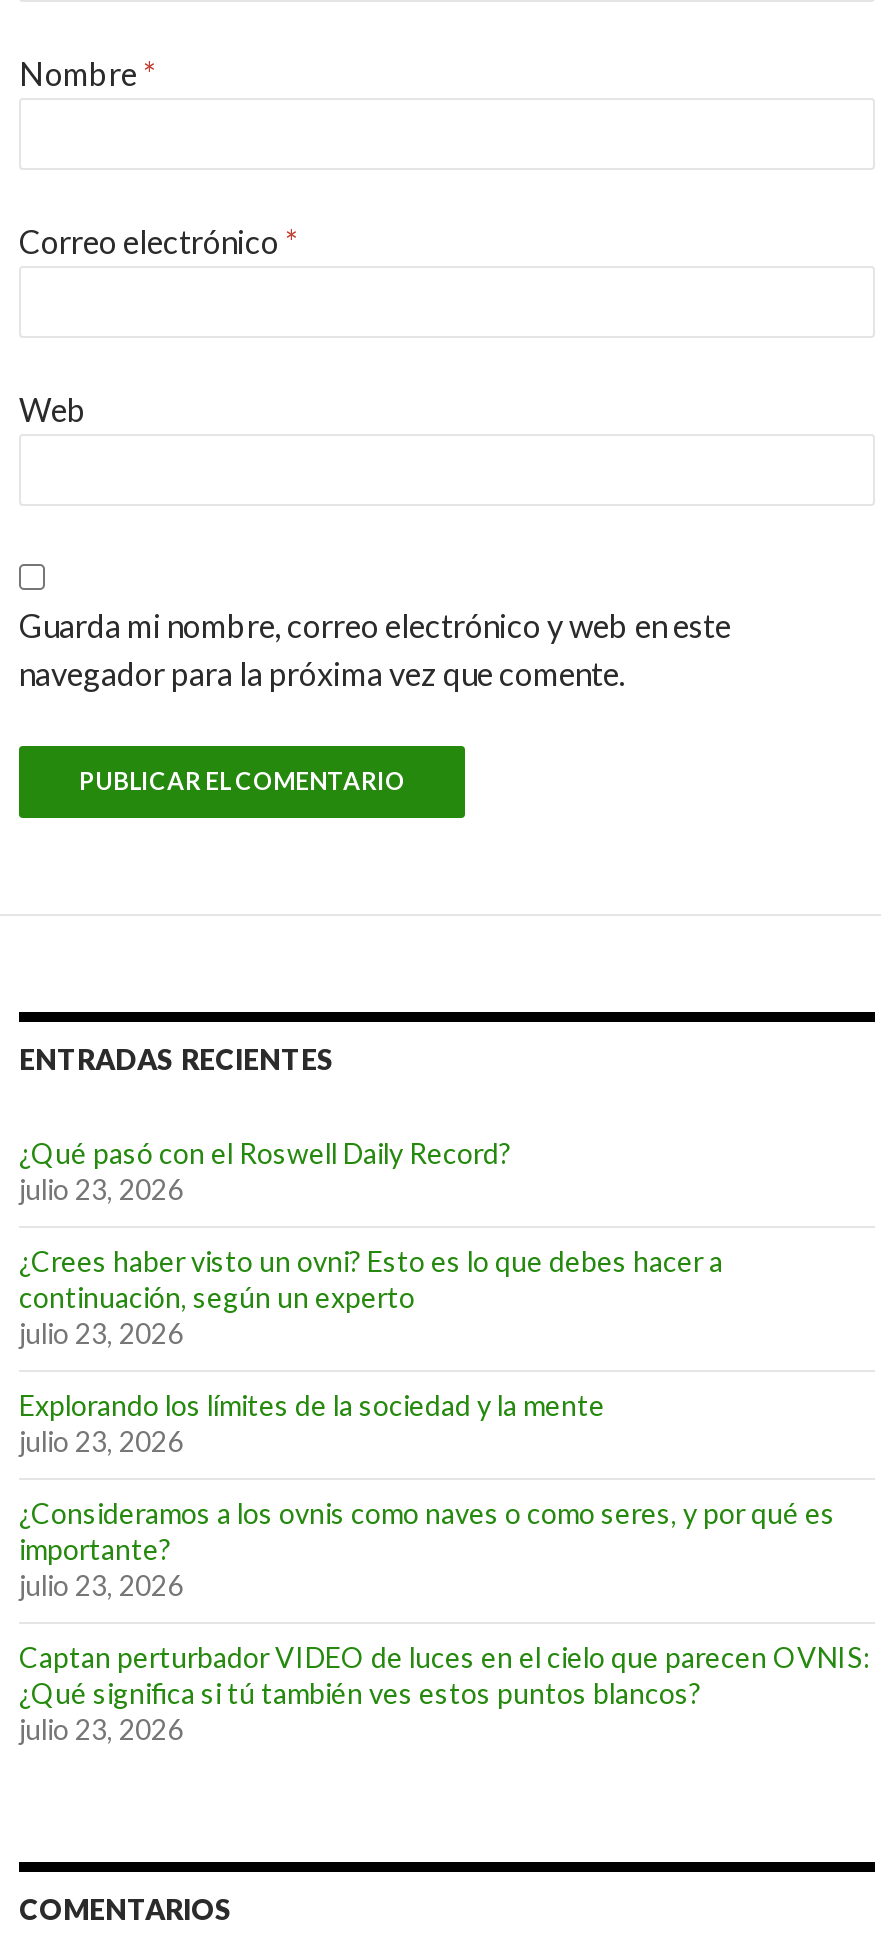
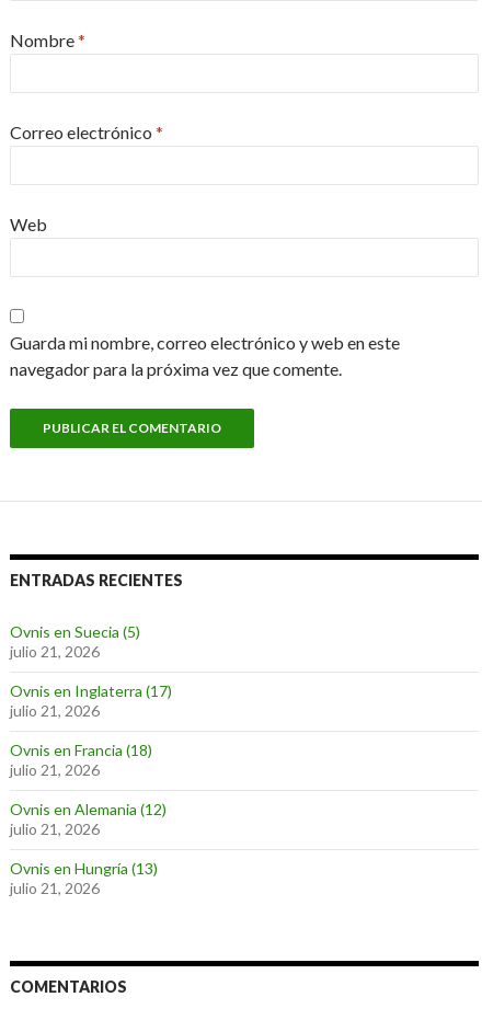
[19,1136,511,1206] ¿Qué pasó con el Roswell Daily Record? | julio 23, 2026 -> [10,622,140,661] Ovnis en Suecia (5) | julio 21, 2026
[19,1244,723,1350] ¿Crees haber visto un ovni? Esto es lo que debes hacer a | continuación, según un experto | julio 23, 2026 -> [10,681,172,720] Ovnis en Inglaterra (17) | julio 21, 2026
[19,1388,605,1458] Explorando los límites de la sociedad y la mente | julio 23, 2026 -> [10,741,152,779] Ovnis en Francia (18) | julio 21, 2026
[19,1496,835,1602] ¿Consideramos a los ovnis como naves o como seres, y por qué es | importante? | julio 23, 2026 -> [10,800,167,838] Ovnis en Alemania (12) | julio 21, 2026
[19,1640,871,1746] Captan perturbador VIDEO de luces en el cielo que parecen OVNIS: | ¿Qué significa si tú también ves estos puntos blancos? | julio 23, 2026 -> [10,859,158,897] Ovnis en Hungría (13) | julio 21, 2026

